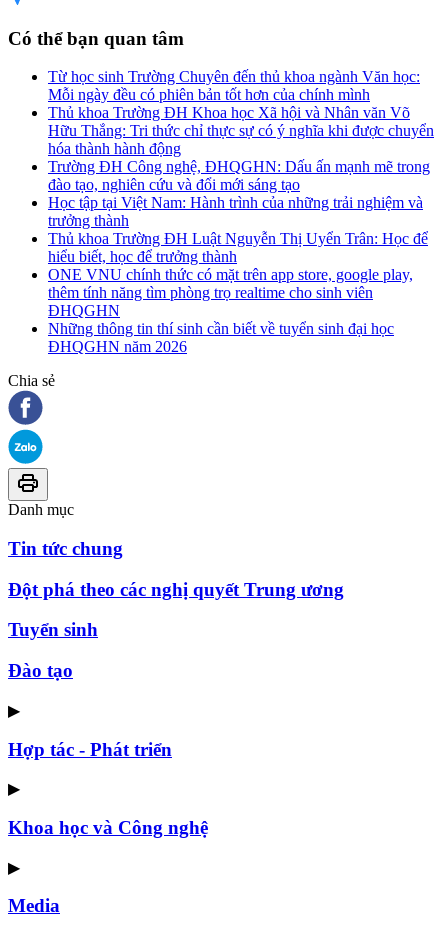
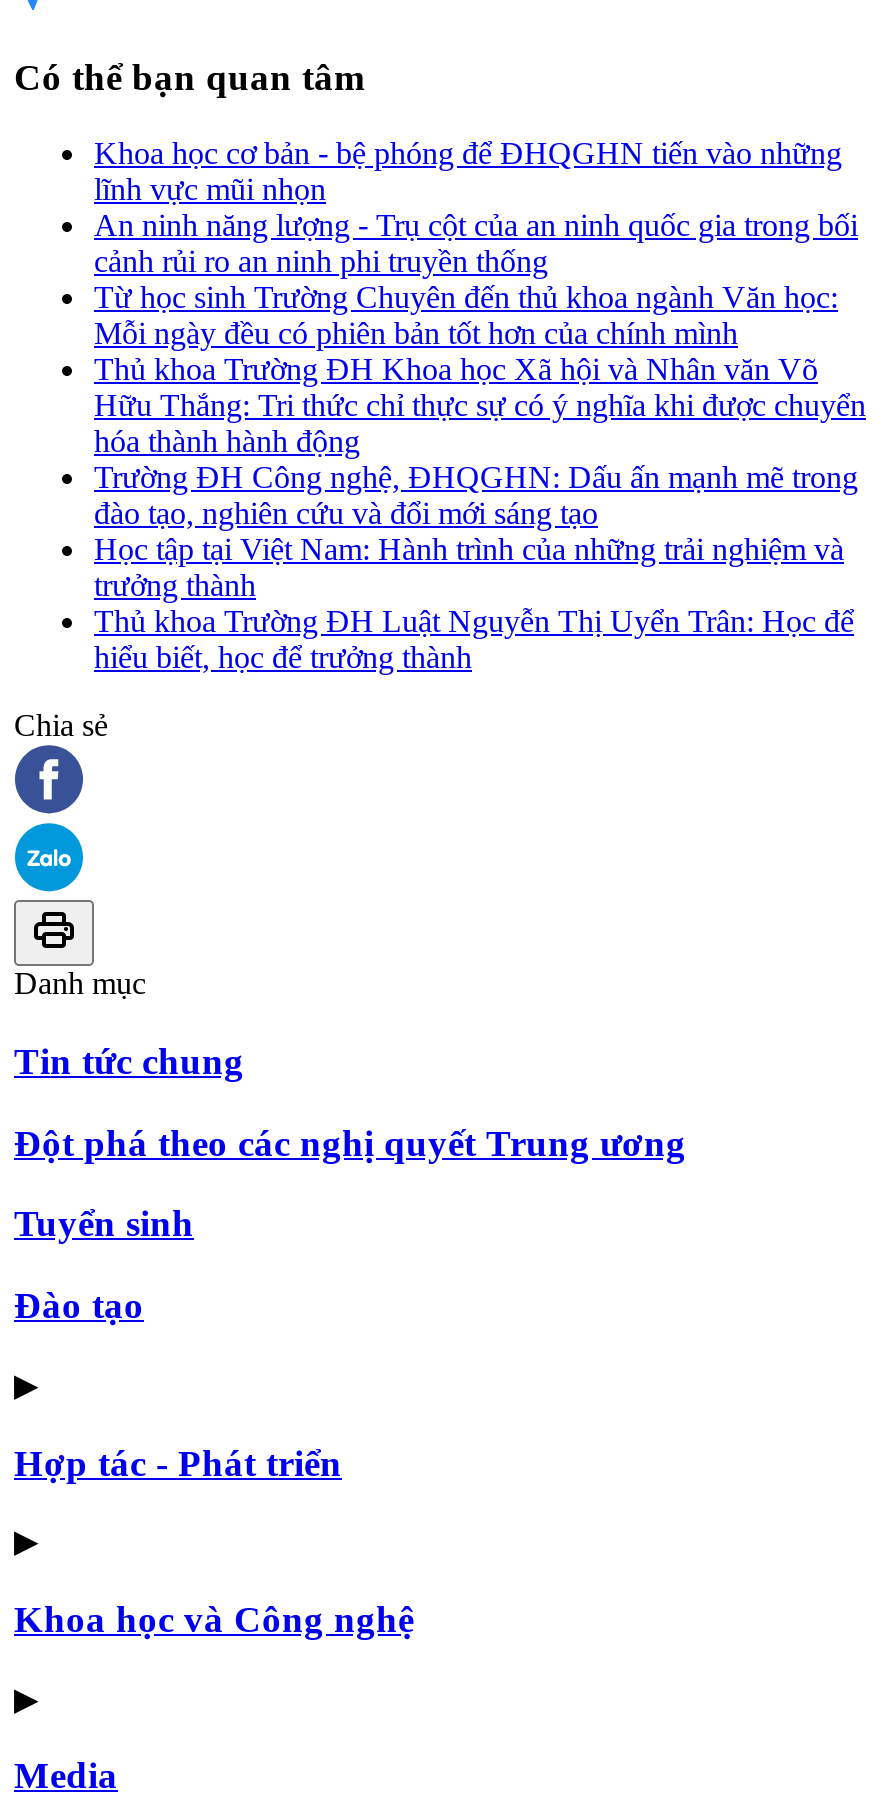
none -> [94,136,858,278] Khoa học cơ bản - bệ phóng để ĐHQGHN tiến vào những | lĩnh vực mũi nhọn | An ninh năng lượng - Trụ cột của an ninh quốc gia trong bối | cảnh rủi ro an ninh phi truyền thống
moved [48,68,434,265] -> [94,280,866,674]: Từ học sinh Trường Chuyên đến thủ khoa ngành Văn học: | Mỗi ngày đều có phiên bản tốt hơn của chính mình | Thủ khoa Trường ĐH Khoa học Xã hội và Nhân văn Võ | ... | Thủ khoa Trường ĐH Luật Nguyễn Thị Uyển Trân: Học để | hiểu biết, học để trưởng thành
[48,266,413,355] ONE VNU chính thức có mặt trên app store, google play, | thêm tính năng tìm phòng trọ realtime cho sinh viên | ĐHQGHN | Những thông tin thí sinh cần biết về tuyển sinh đại học | ĐHQGHN năm 2026 -> none

